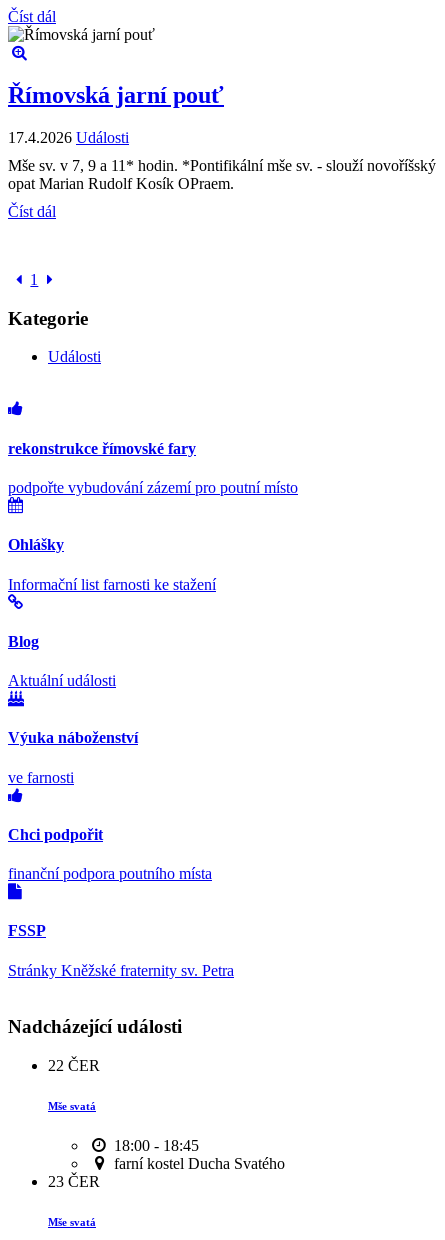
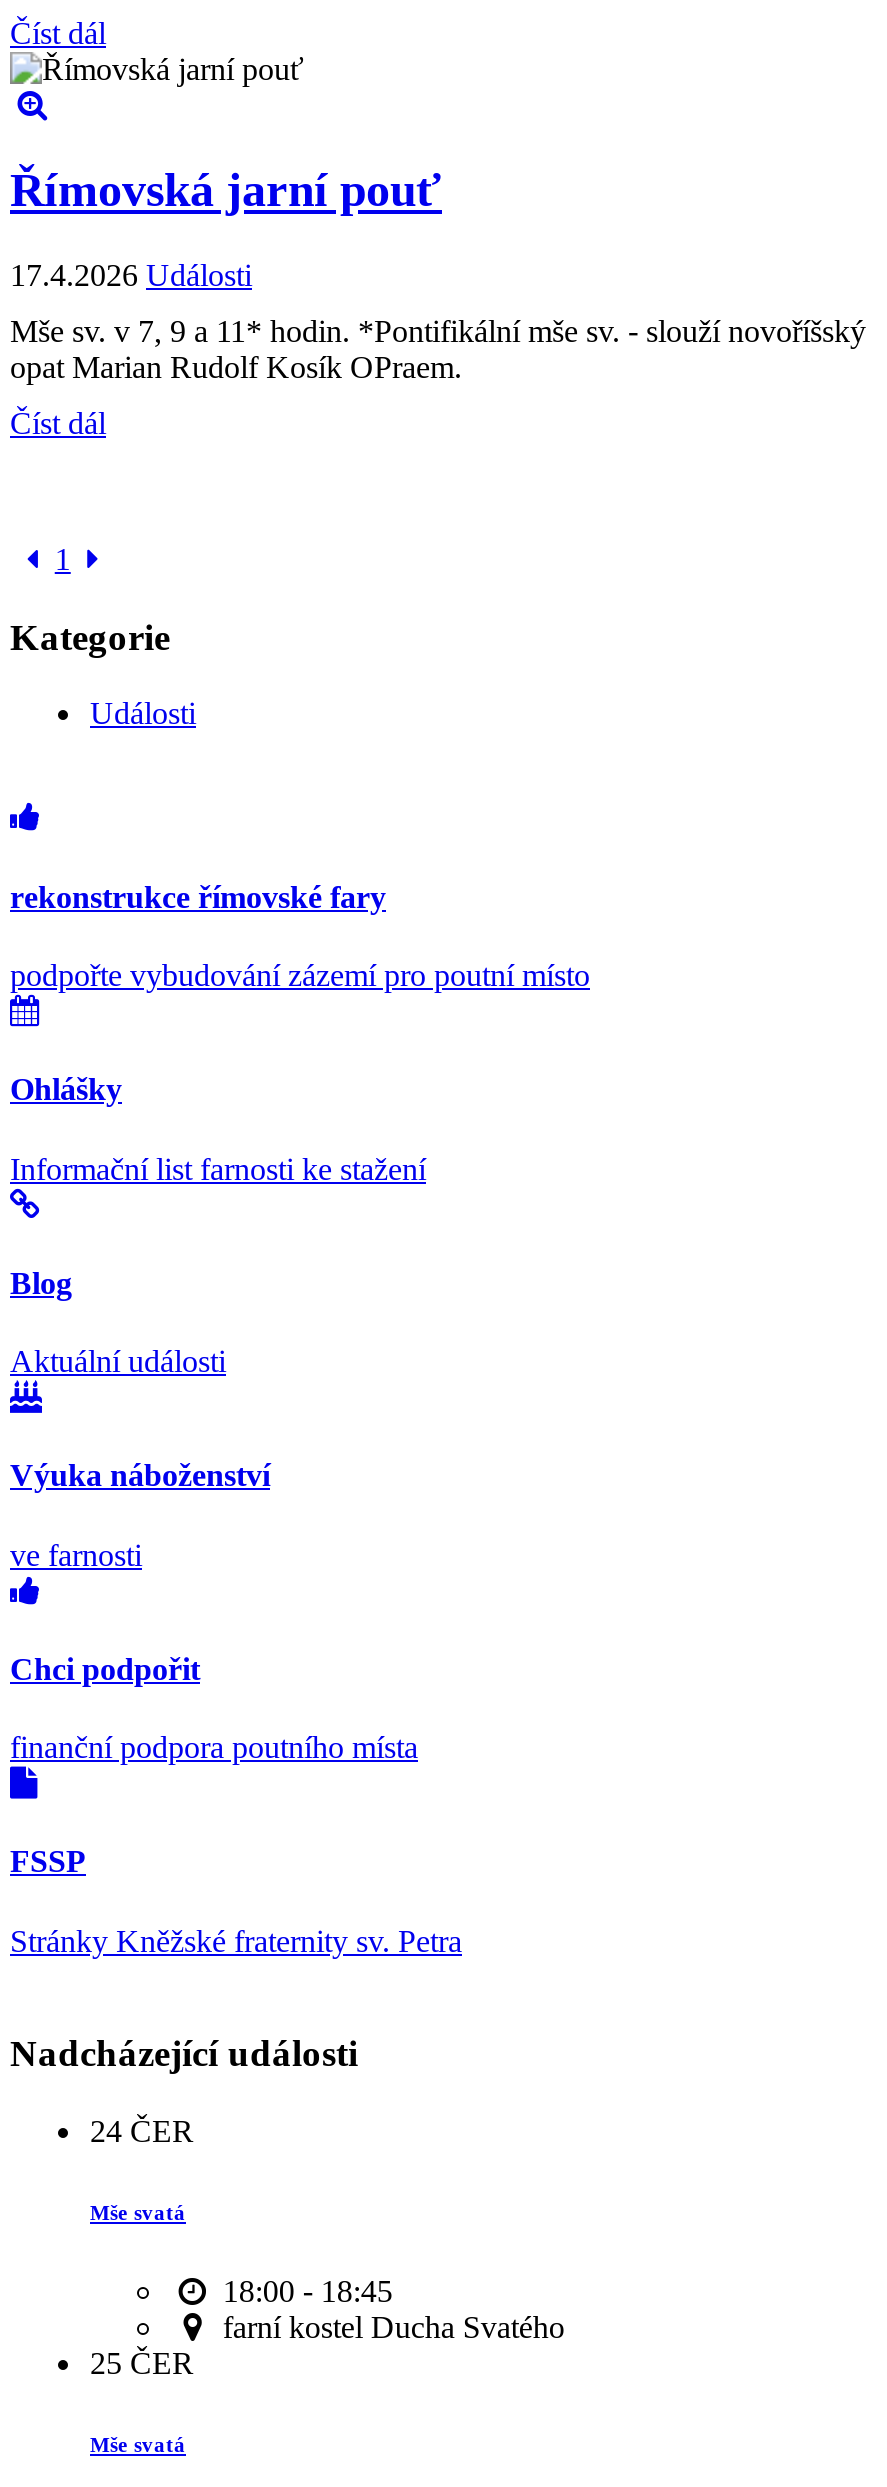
[48,1057,100,1074] 22 ČER -> [90,2114,194,2148] 24 ČER
[48,1173,100,1190] 23 ČER -> [90,2346,194,2380] 25 ČER

